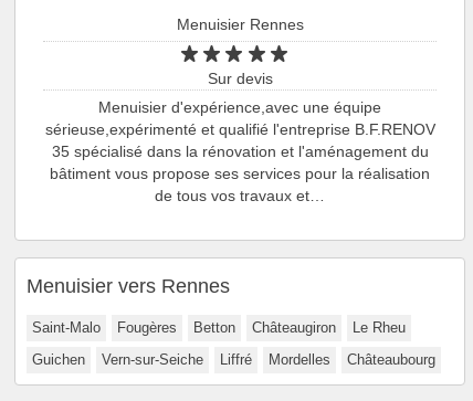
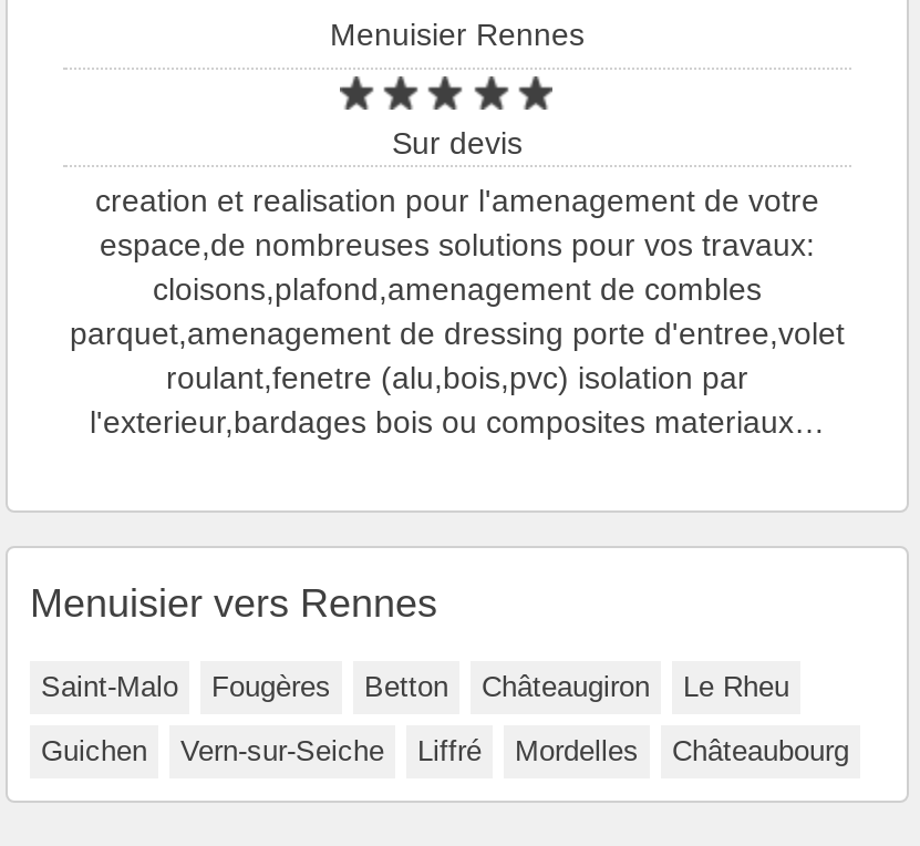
[45,98,435,204] Menuisier d'expérience,avec une équipe | sérieuse,expérimenté et qualifié l'entreprise B.F.RENOV | 35 spécialisé dans la rénovation et l'aménagement du | bâtiment vous propose ses services pour la réalisation | de tous vos travaux et… -> [70,182,845,439] creation et realisation pour l'amenagement de votre | espace,de nombreuses solutions pour vos travaux: | cloisons,plafond,amenagement de combles | parquet,amenagement de dressing porte d'entree,volet | roulant,fenetre (alu,bois,pvc) isolation par | l'exterieur,bardages bois ou composites materiaux…

